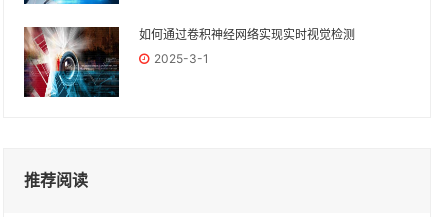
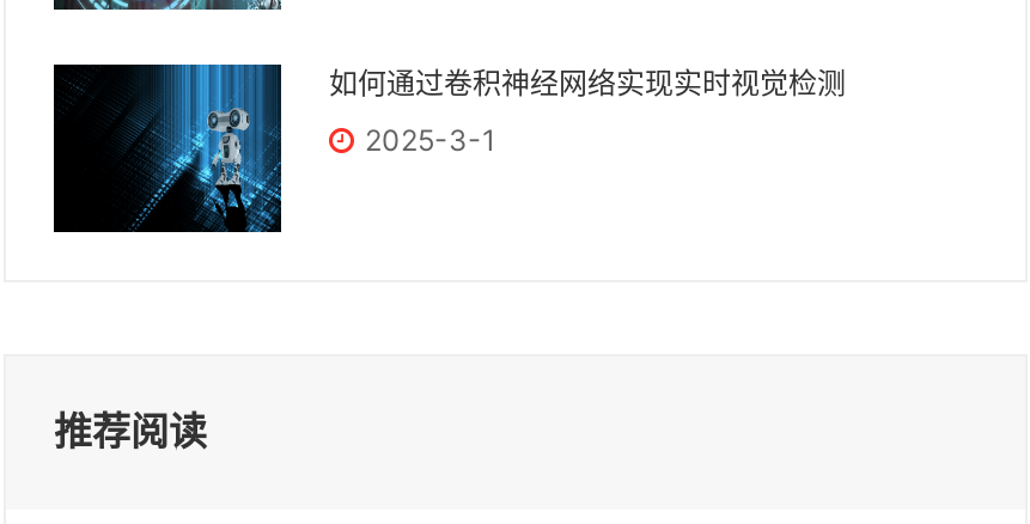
[23,26,119,98] [image] -> [51,62,281,234] [image]

